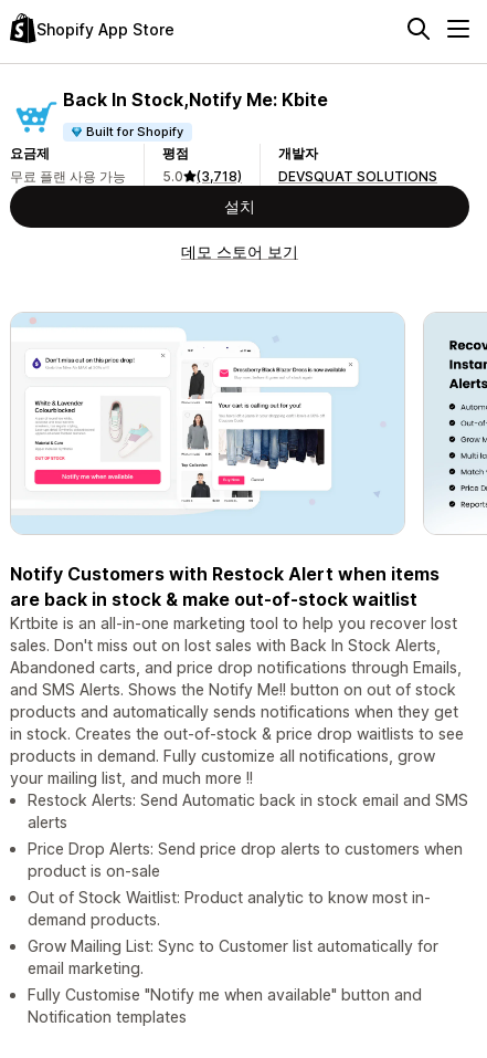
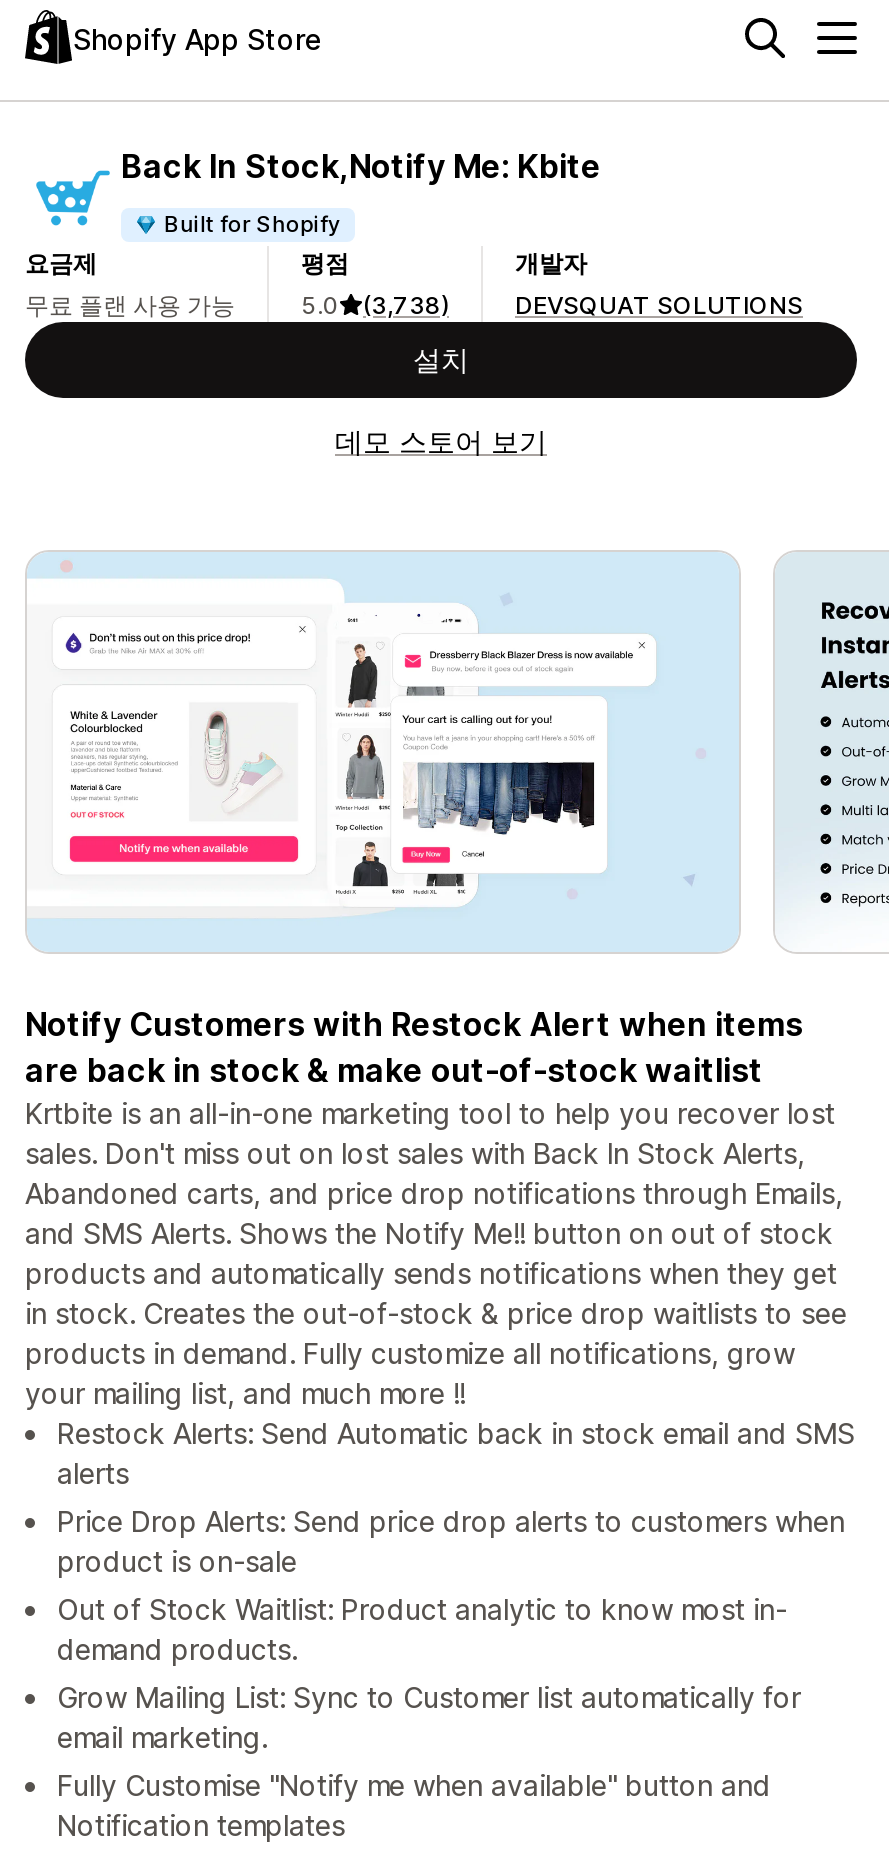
[162,168,242,185] 5.0 (3,718) -> [301,290,449,320] 5.0 (3,738)

